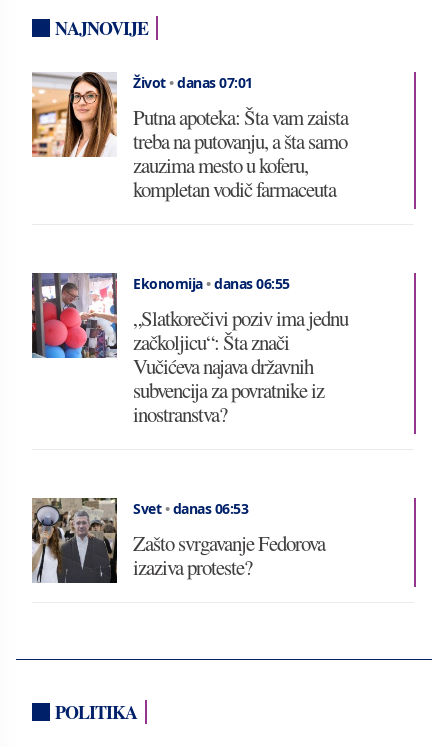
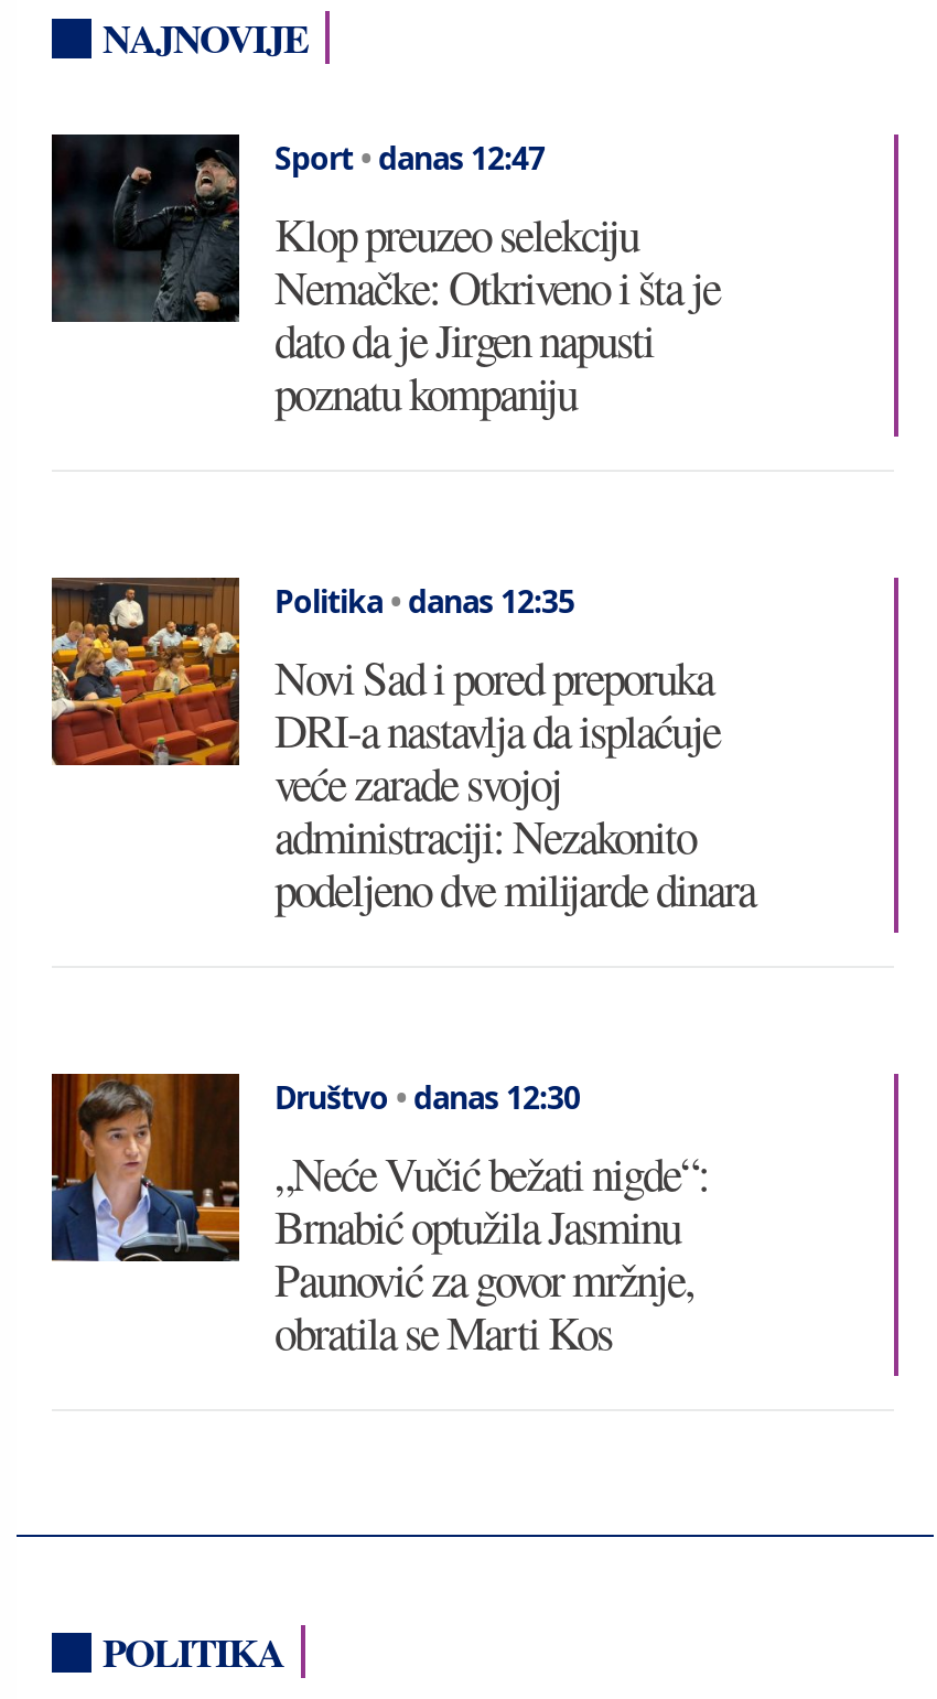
[31,71,348,203] [image] | Život • danas 07:01 | Putna apoteka: Šta vam zaista | treba na putovanju, a šta samo | zauzima mesto u koferu, | kompletan vodič farmaceuta -> [50,132,720,424] [image] | Sport • danas 12:47 | Klop preuzeo selekciju | Nemačke: Otkriveno i šta je | dato da je Jirgen napusti | poznatu kompaniju
[31,272,348,428] [image] | Ekonomija • danas 06:55 | „Slatkorečivi poziv ima jednu | začkoljicu“: Šta znači | Vučićeva najava državnih | subvencija za povratnike iz | inostranstva? -> [52,576,755,920] [image] | Politika • danas 12:35 | Novi Sad i pored preporuka | DRI-a nastavlja da isplaćuje | veće zarade svojoj | administraciji: Nezakonito | podeljeno dve milijarde dinara
[31,497,325,584] [image] | Svet • danas 06:53 | Zašto svrgavanje Fedorova | izaziva proteste? -> [50,1072,709,1363] [image] | Društvo • danas 12:30 | „Neće Vučić bežati nigde“: | Brnabić optužila Jasminu | Paunović za govor mržnje, | obratila se Marti Kos

